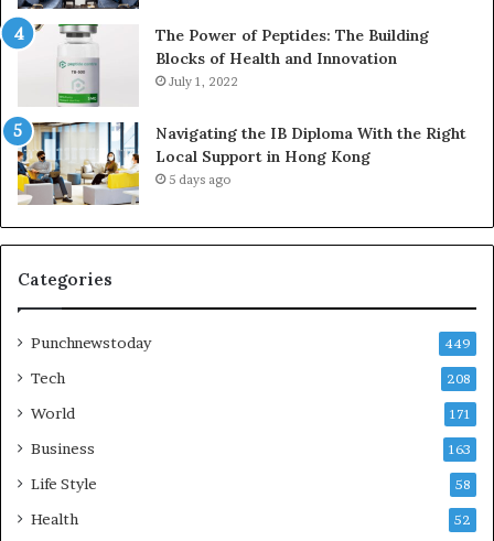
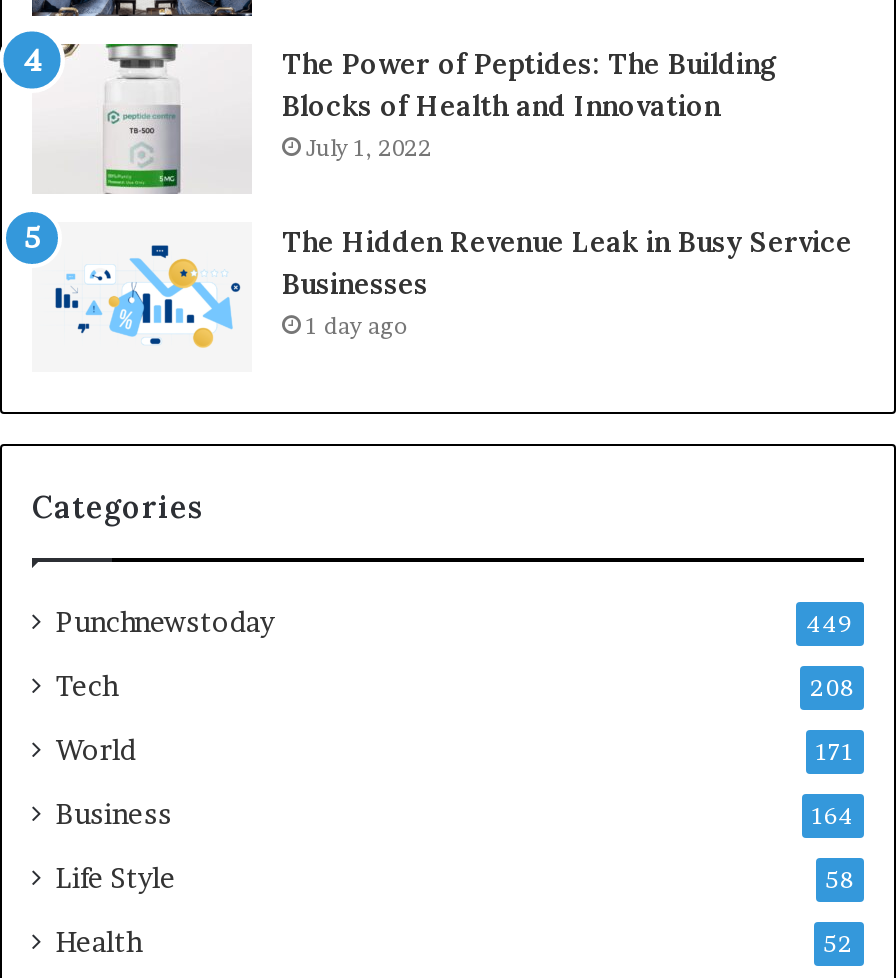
[17,121,466,206] [image] | Navigating the IB Diploma With the Right | Local Support in Hong Kong | 5 days ago -> [30,222,852,372] [image] | The Hidden Revenue Leak in Busy Service | Businesses | 1 day ago
[449,442,471,458] 163 -> [812,803,854,831] 164

